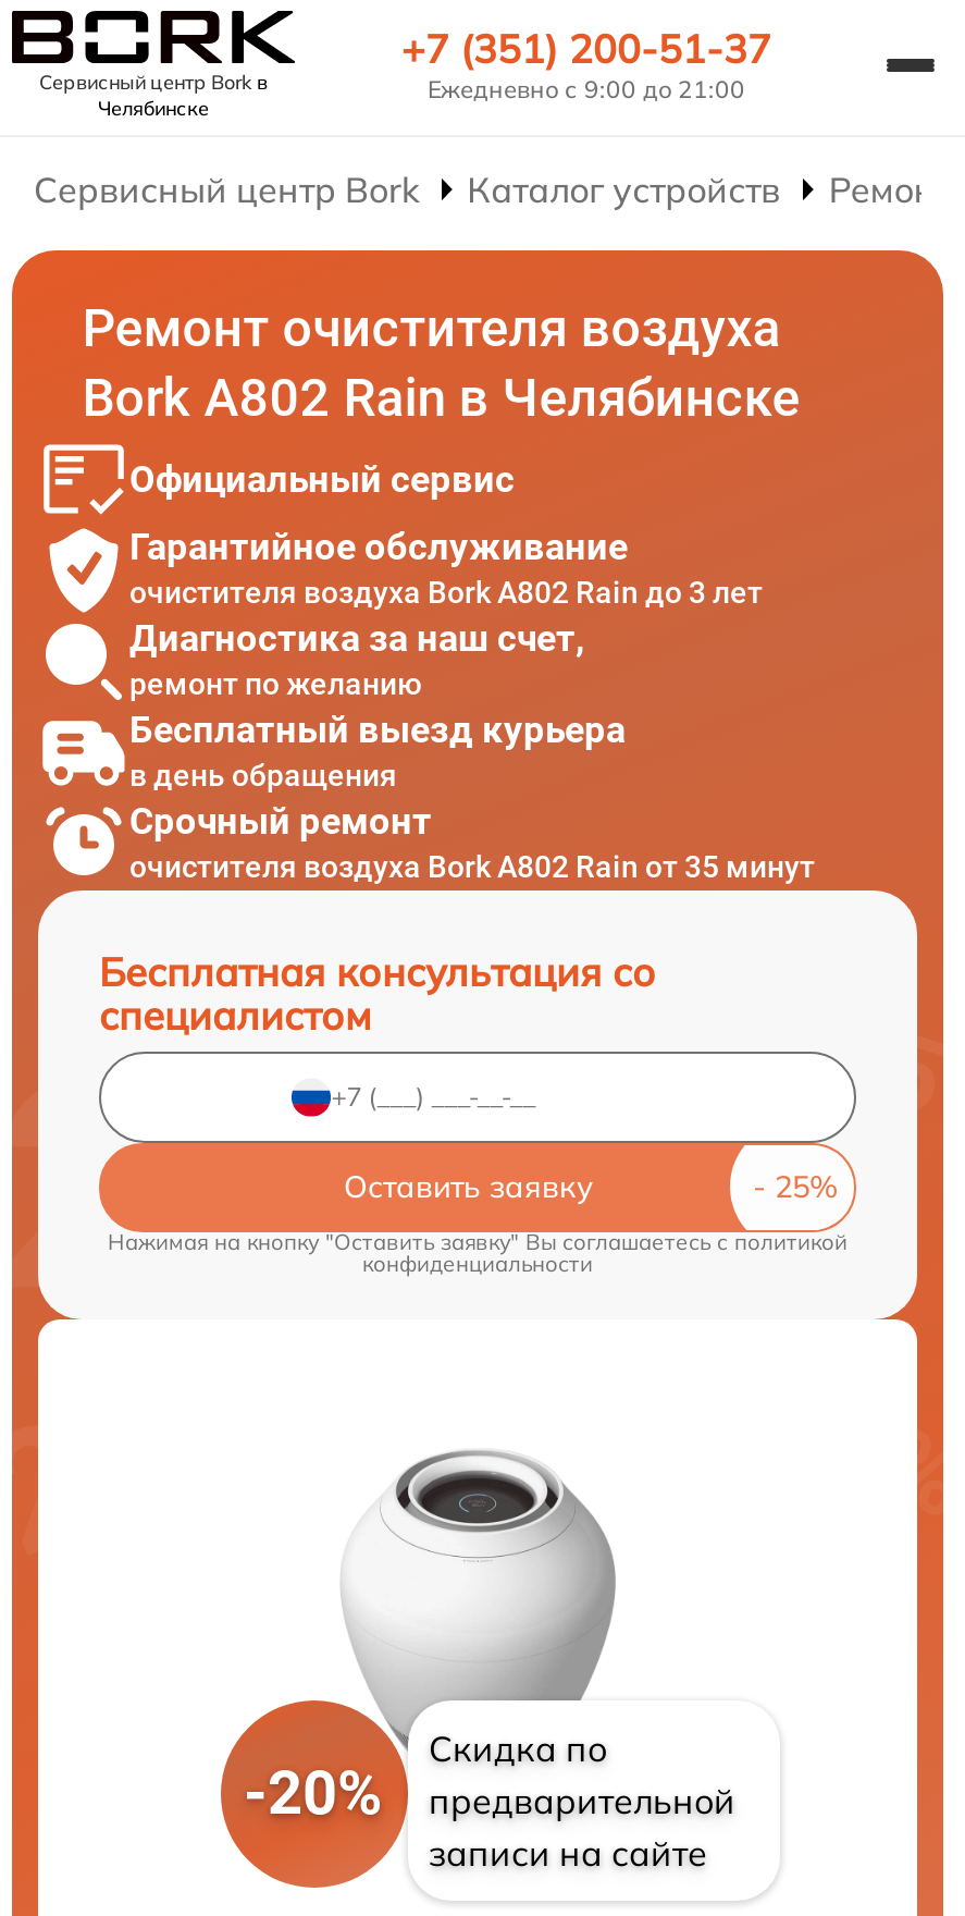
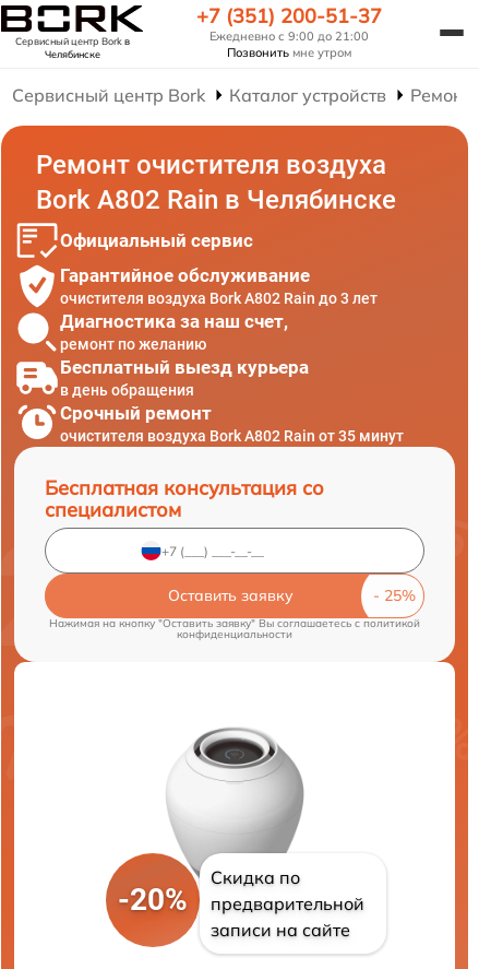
none -> [227,45,351,60] Позвонить мне утром

